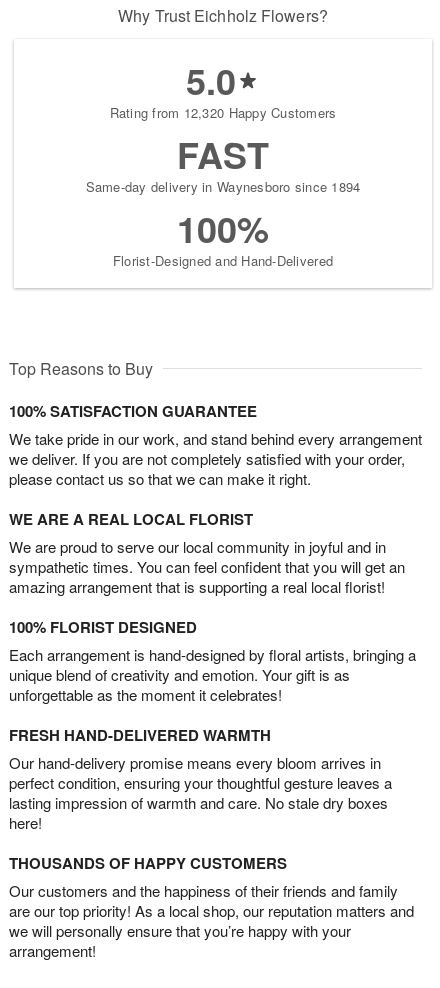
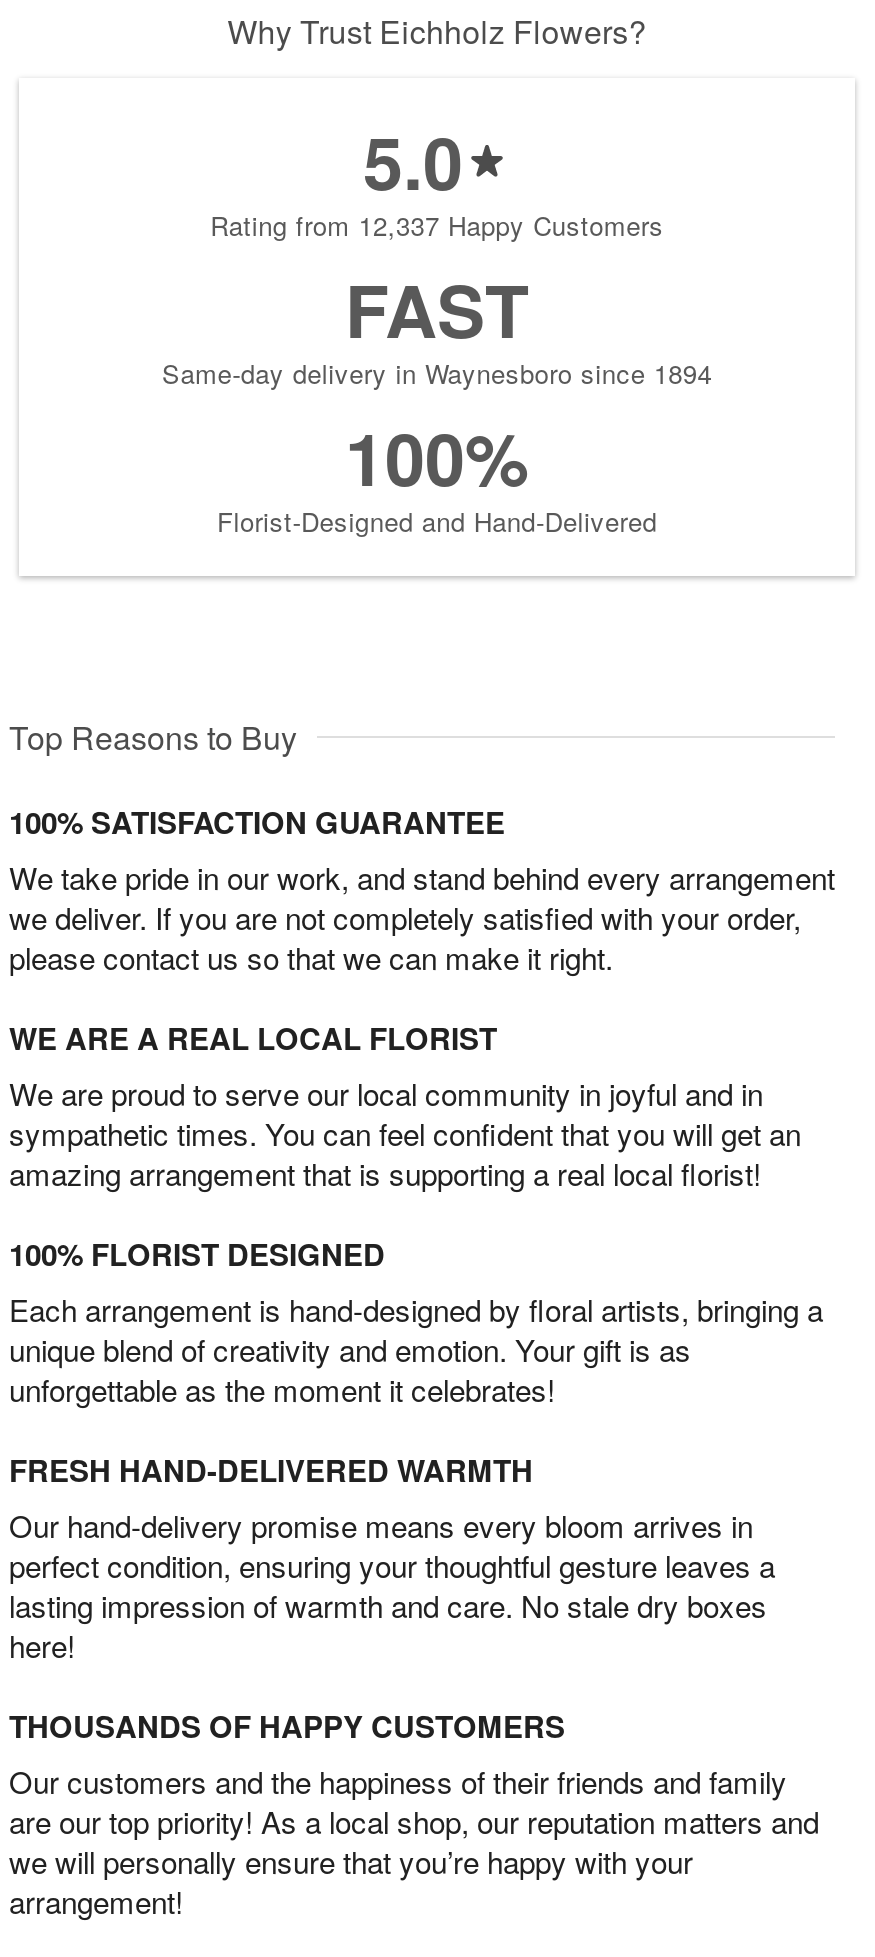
[110,102,336,121] Rating from 12,320 Happy Customers -> [210,205,664,243] Rating from 12,337 Happy Customers

